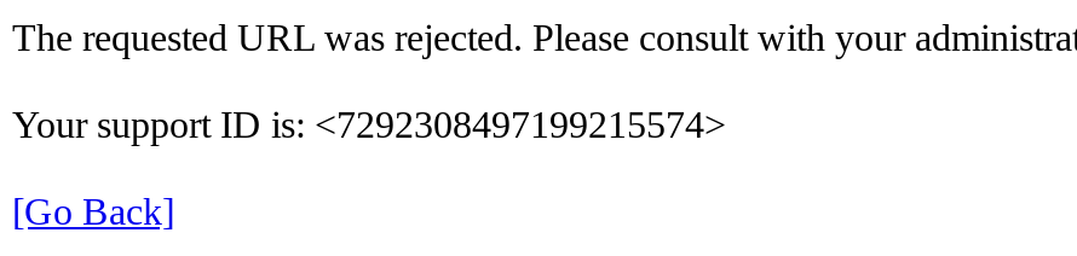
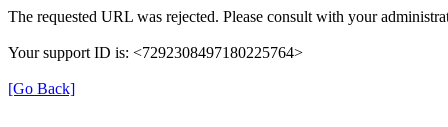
[12,104,726,145] Your support ID is: <7292308497199215574> -> [8,44,303,61] Your support ID is: <7292308497180225764>

